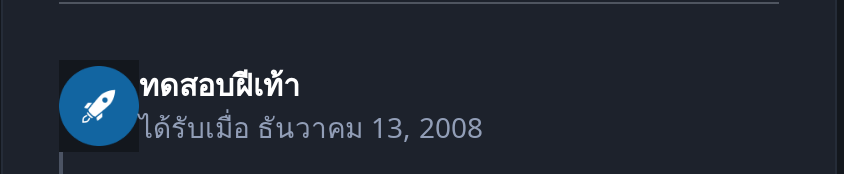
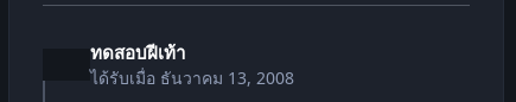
[57,65,133,151] [image] -> none

